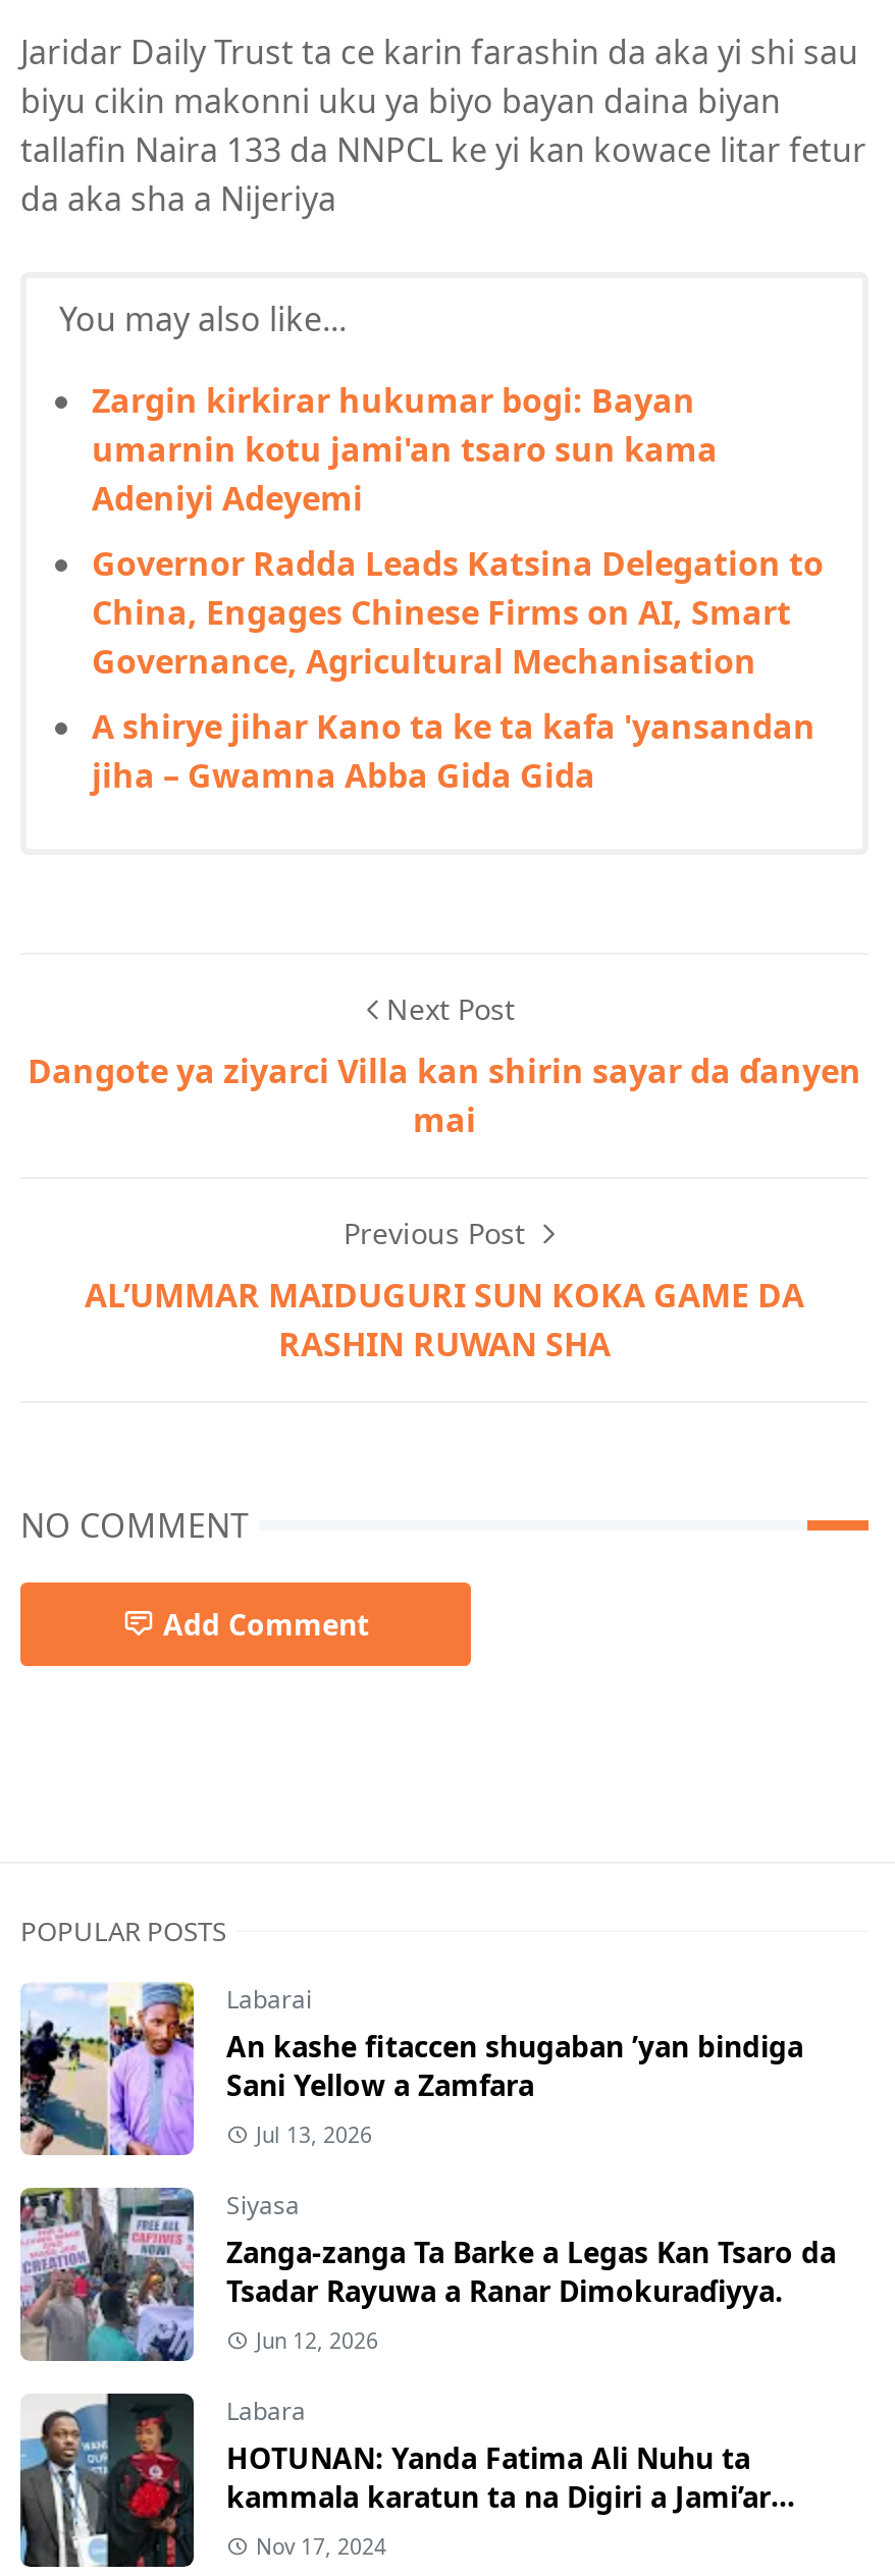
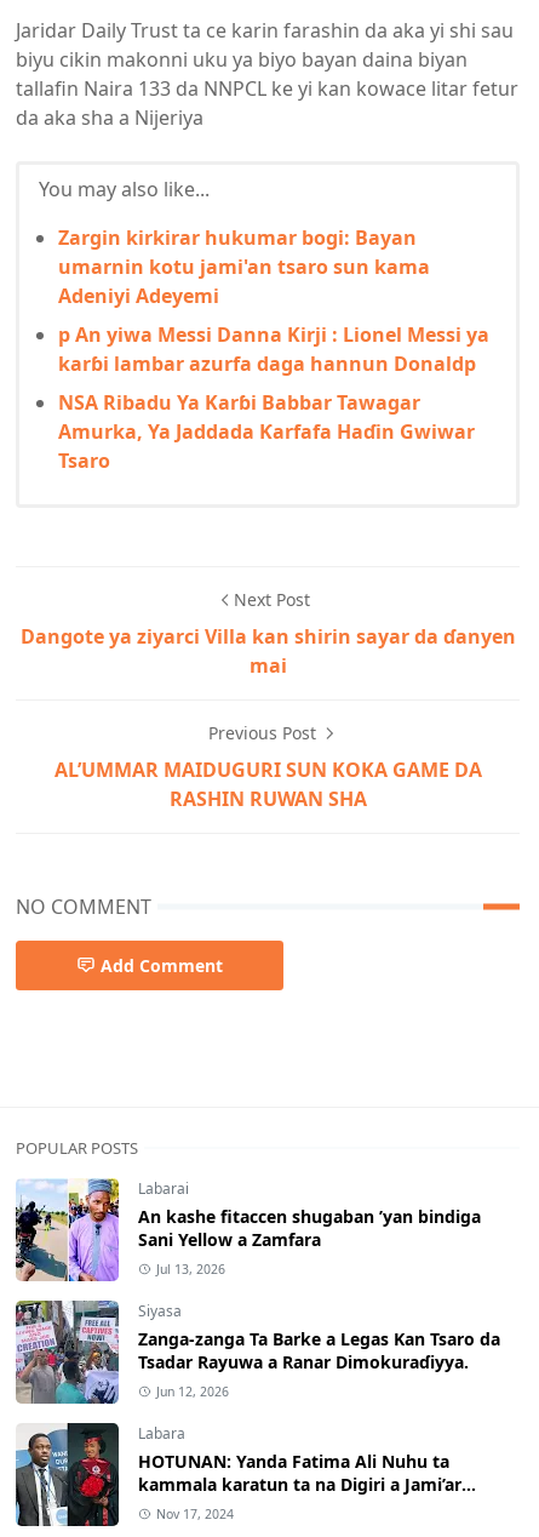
[92,540,824,683] Governor Radda Leads Katsina Delegation to | China, Engages Chinese Firms on AI, Smart | Governance, Agricultural Mechanisation -> [58,321,489,376] p An yiwa Messi Danna Kirji : Lionel Messi ya | karɓi lambar azurfa daga hannun Donaldp
[92,703,815,797] A shirye jihar Kano ta ke ta kafa 'yansandan | jiha – Gwamna Abba Gida Gida -> [58,388,475,473] NSA Ribadu Ya Karɓi Babbar Tawagar | Amurka, Ya Jaddada Ƙarfafa Haɗin Gwiwar | Tsaro

